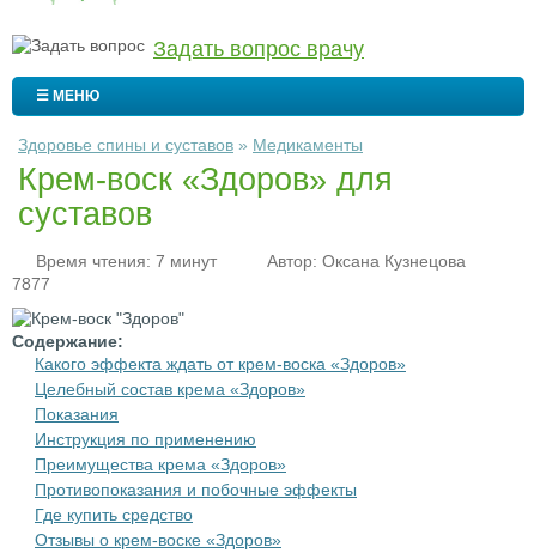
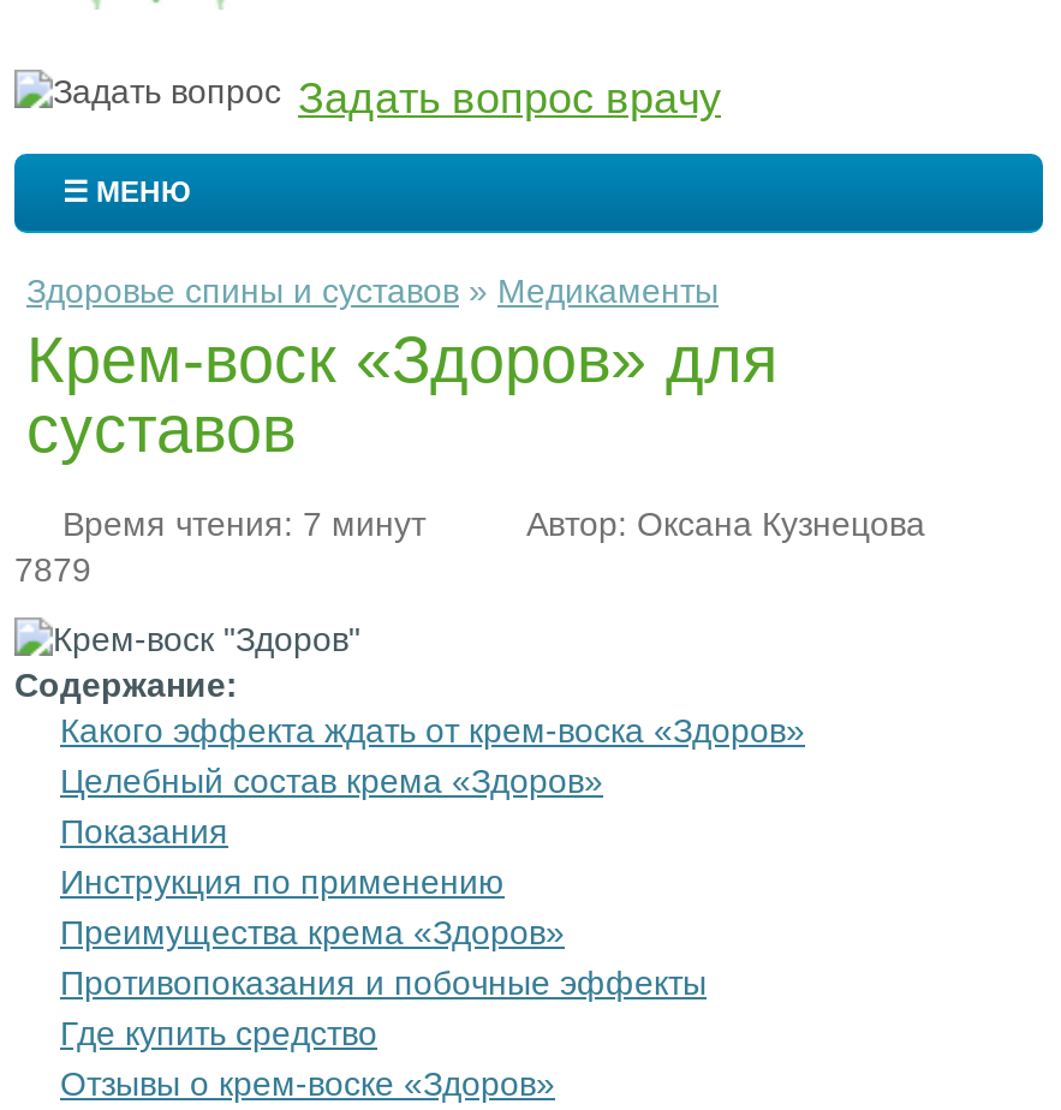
[12,274,50,294] 7877 -> [14,551,91,589] 7879

